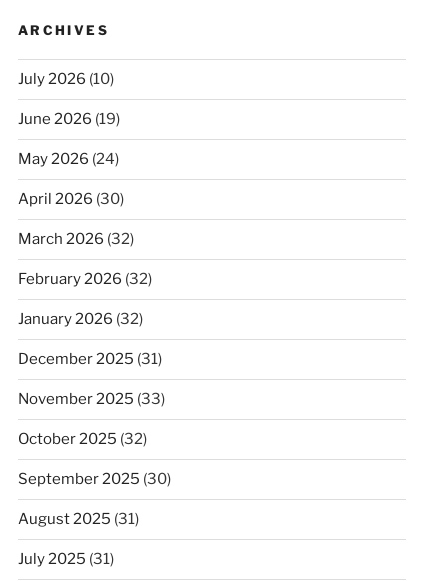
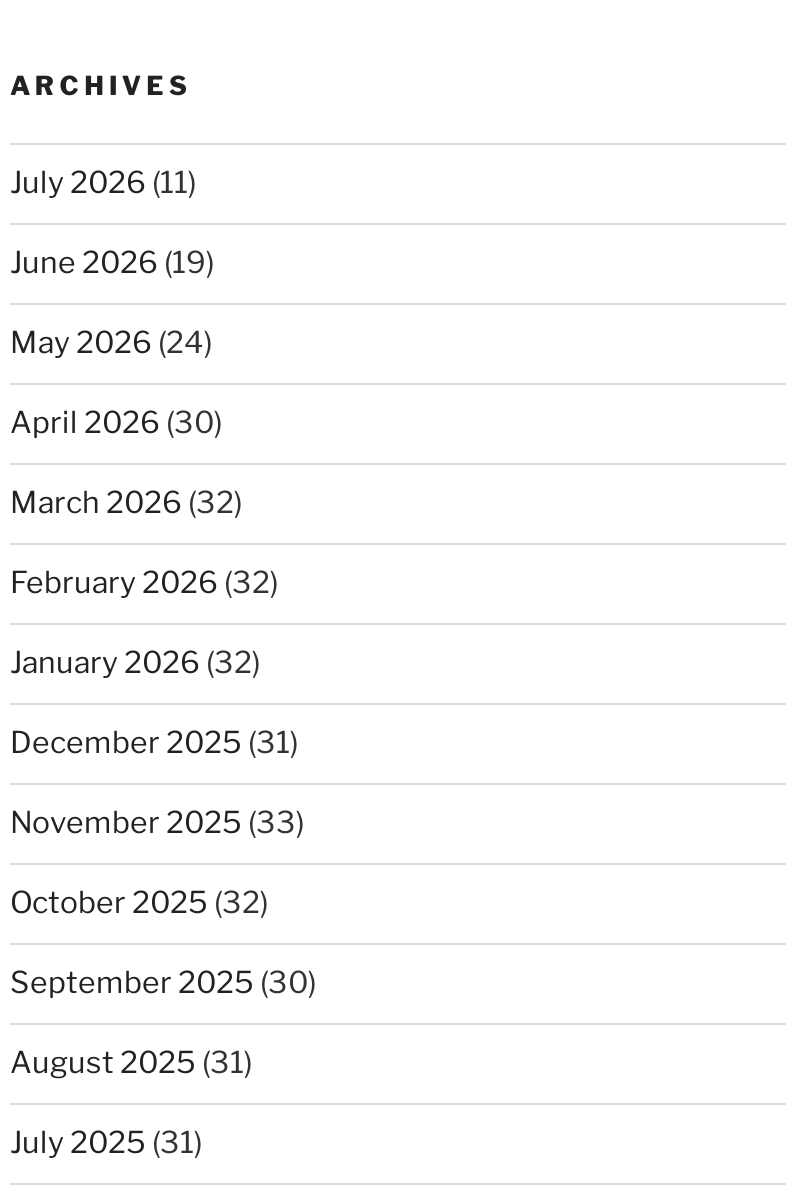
[18,70,114,88] July 2026 (10) -> [10,165,196,201] July 2026 (11)

